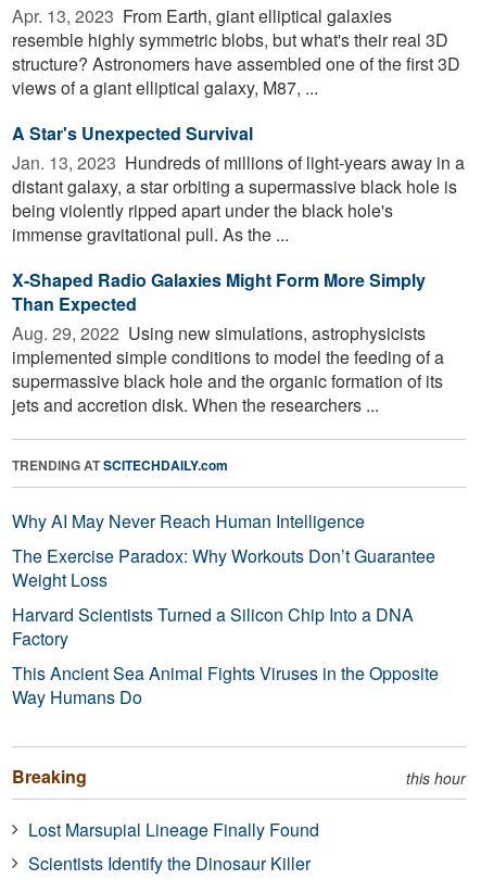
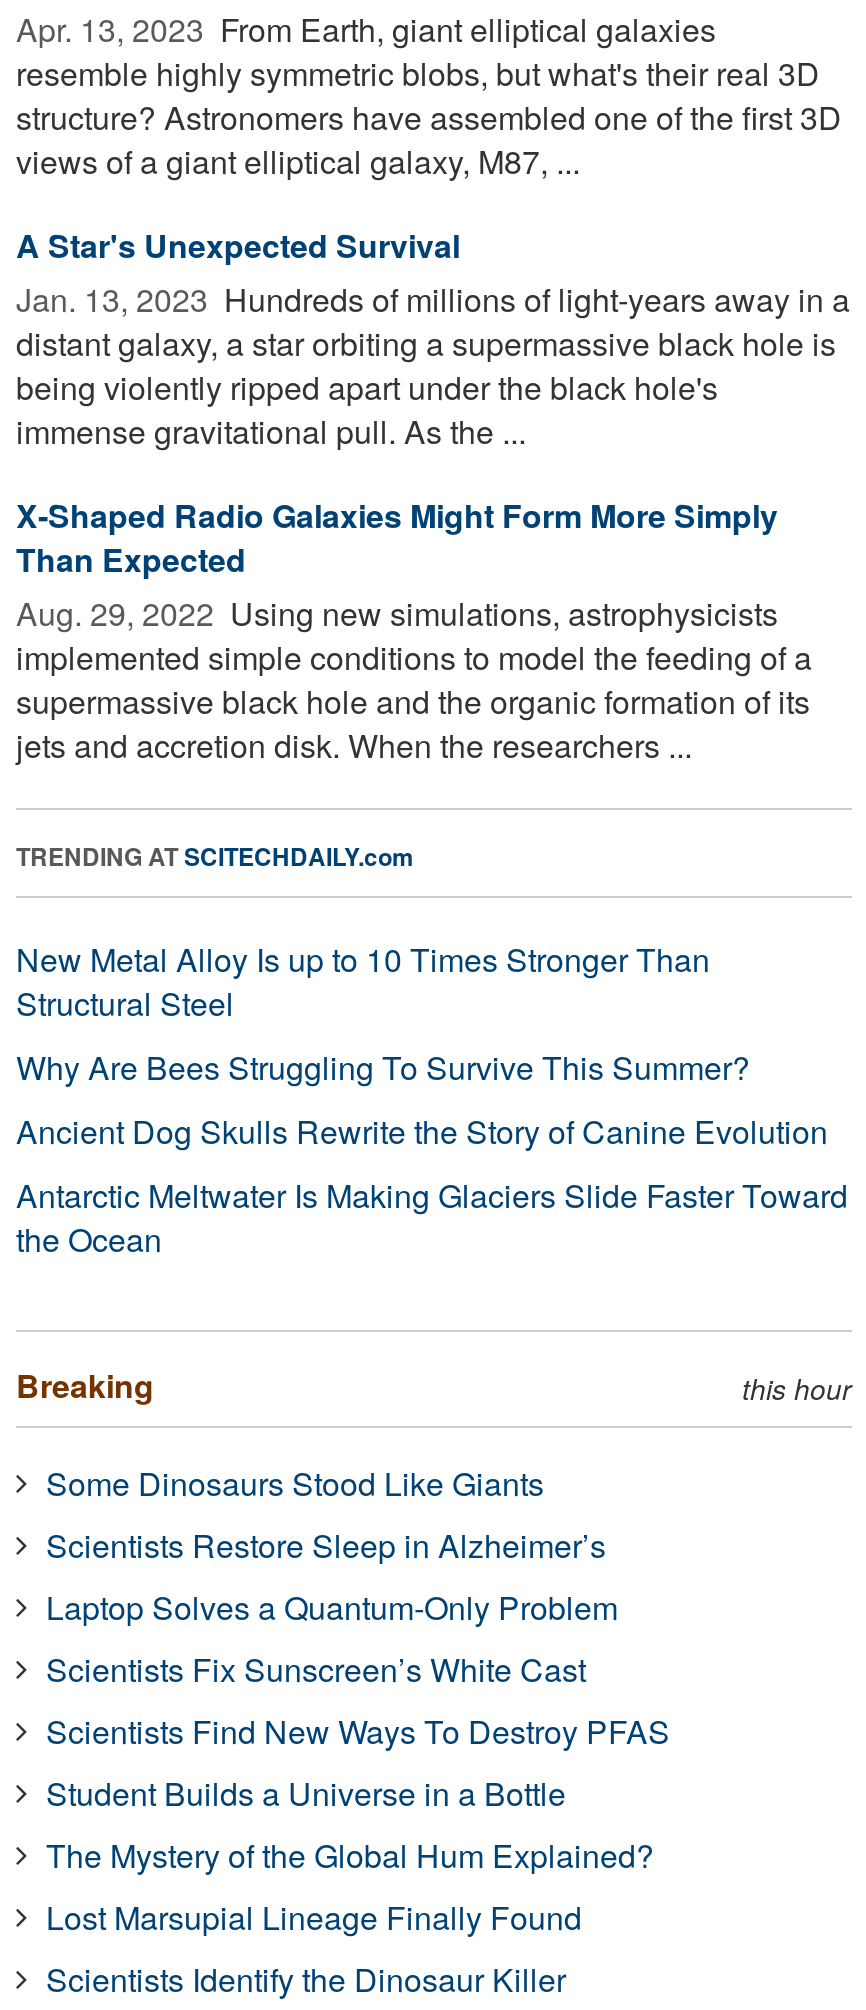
[12,508,439,709] Why AI May Never Reach Human Intelligence | The Exercise Paradox: Why Workouts Don’t Guarantee | Weight Loss | Harvard Scientists Turned a Silicon Chip Into a DNA | Factory | This Ancient Sea Animal Fights Viruses in the Opposite | Way Humans Do -> [16,936,848,1262] New Metal Alloy Is up to 10 Times Stronger Than | Structural Steel | Why Are Bees Struggling To Survive This Summer? | Ancient Dog Skulls Rewrite the Story of Canine Evolution | Antarctic Meltwater Is Making Glaciers Slide Faster Toward | the Ocean
moved [12,764,466,789] -> [16,1362,852,1408]: Breaking | this hour
none -> [46,1460,670,1878] Some Dinosaurs Stood Like Giants | Scientists Restore Sleep in Alzheimer’s | Laptop Solves a Quantum-Only Problem | Scientists Fix Sunscreen’s White Cast | Scientists Find New Ways To Destroy PFAS | Student Builds a Universe in a Bottle | The Mystery of the Global Hum Explained?

